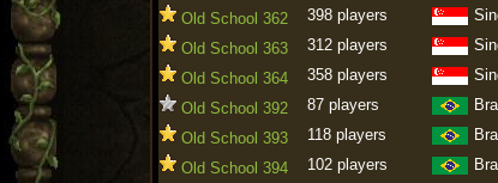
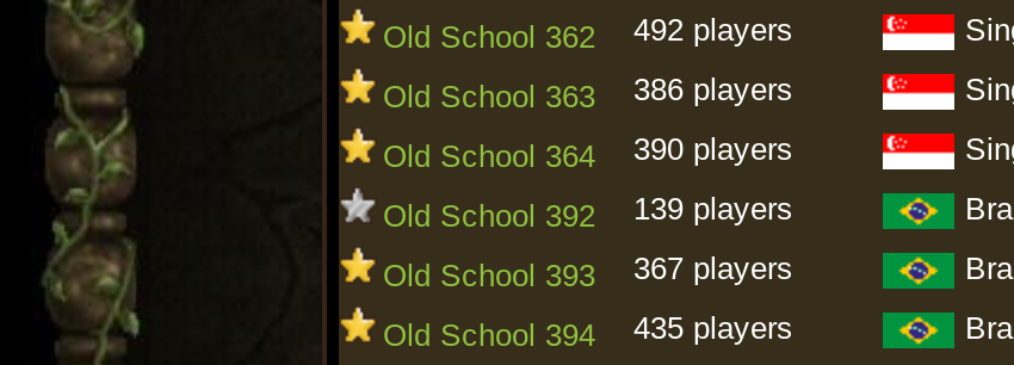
[181,6,387,28] Old School 362 398 players -> [383,12,793,55] Old School 362 492 players
[181,36,387,57] Old School 363 312 players -> [383,72,793,115] Old School 363 386 players
[181,66,387,87] Old School 364 358 players -> [383,131,793,174] Old School 364 390 players
[181,96,379,117] Old School 392 87 players -> [383,191,793,234] Old School 392 139 players
[181,126,386,147] Old School 393 118 players -> [383,250,793,293] Old School 393 367 players
[181,155,387,177] Old School 394 102 players -> [383,310,793,353] Old School 394 435 players

